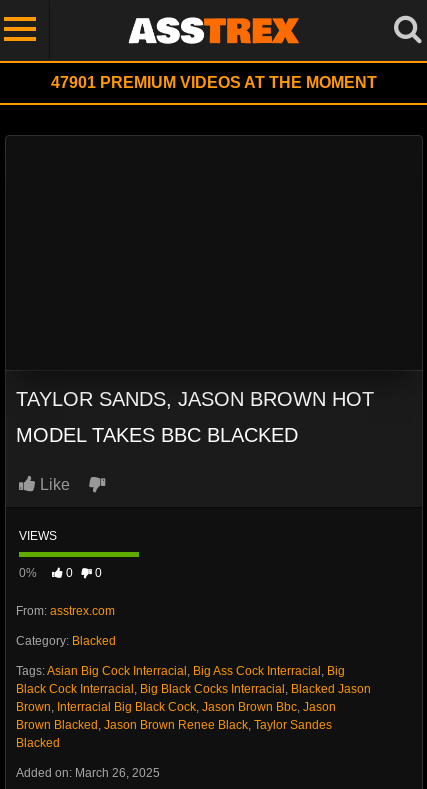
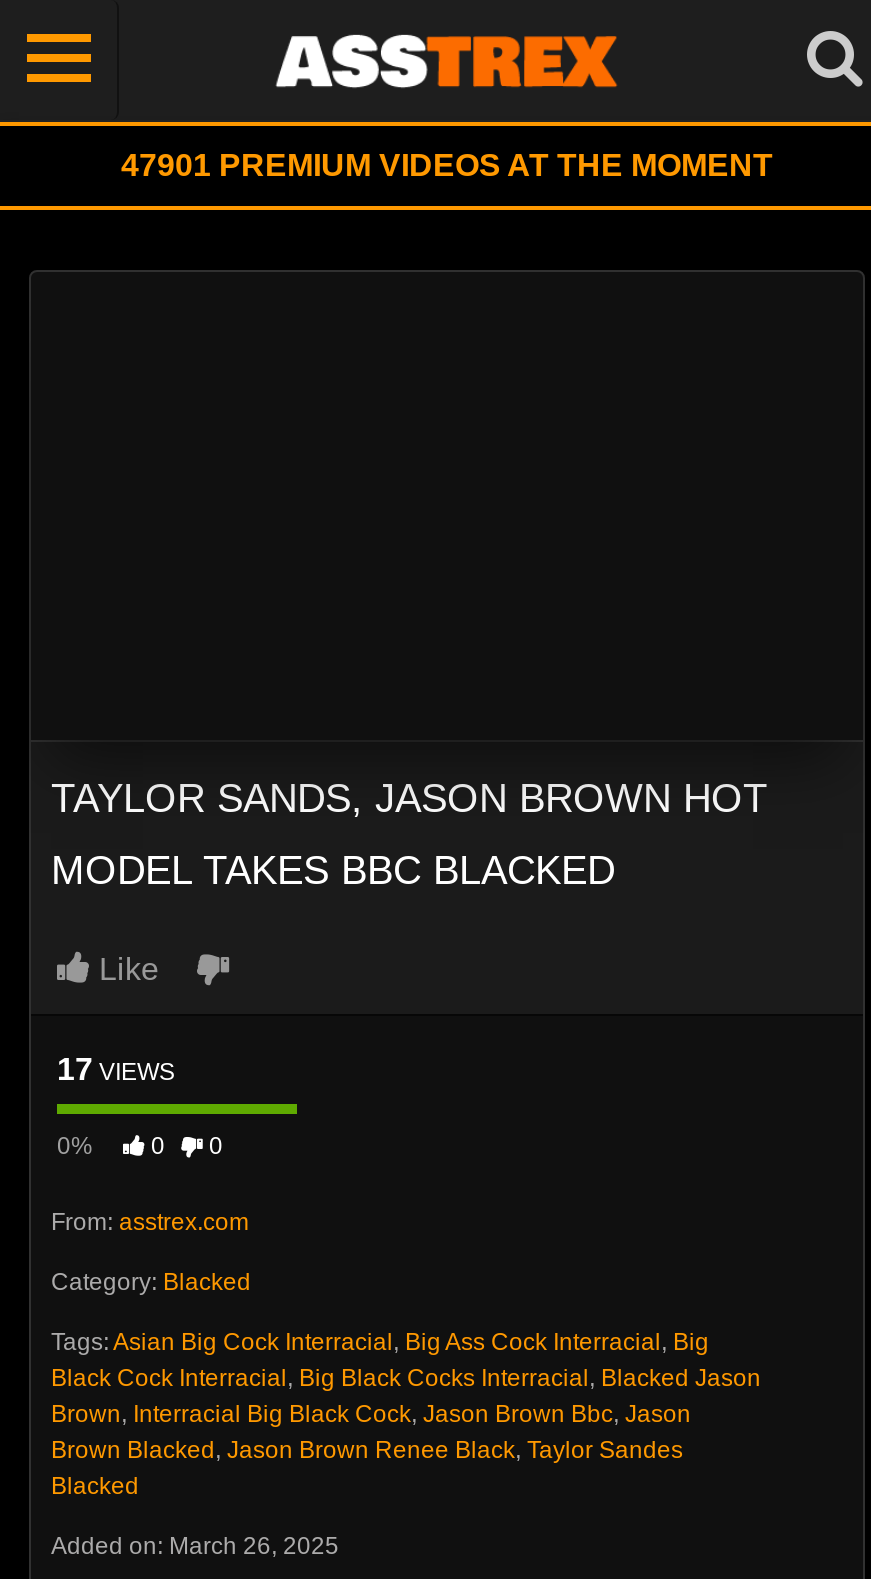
[19,529,57,543] VIEWS -> [57,1052,175,1086] 17 VIEWS

